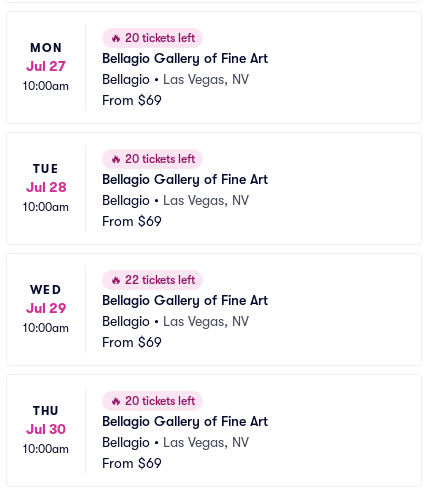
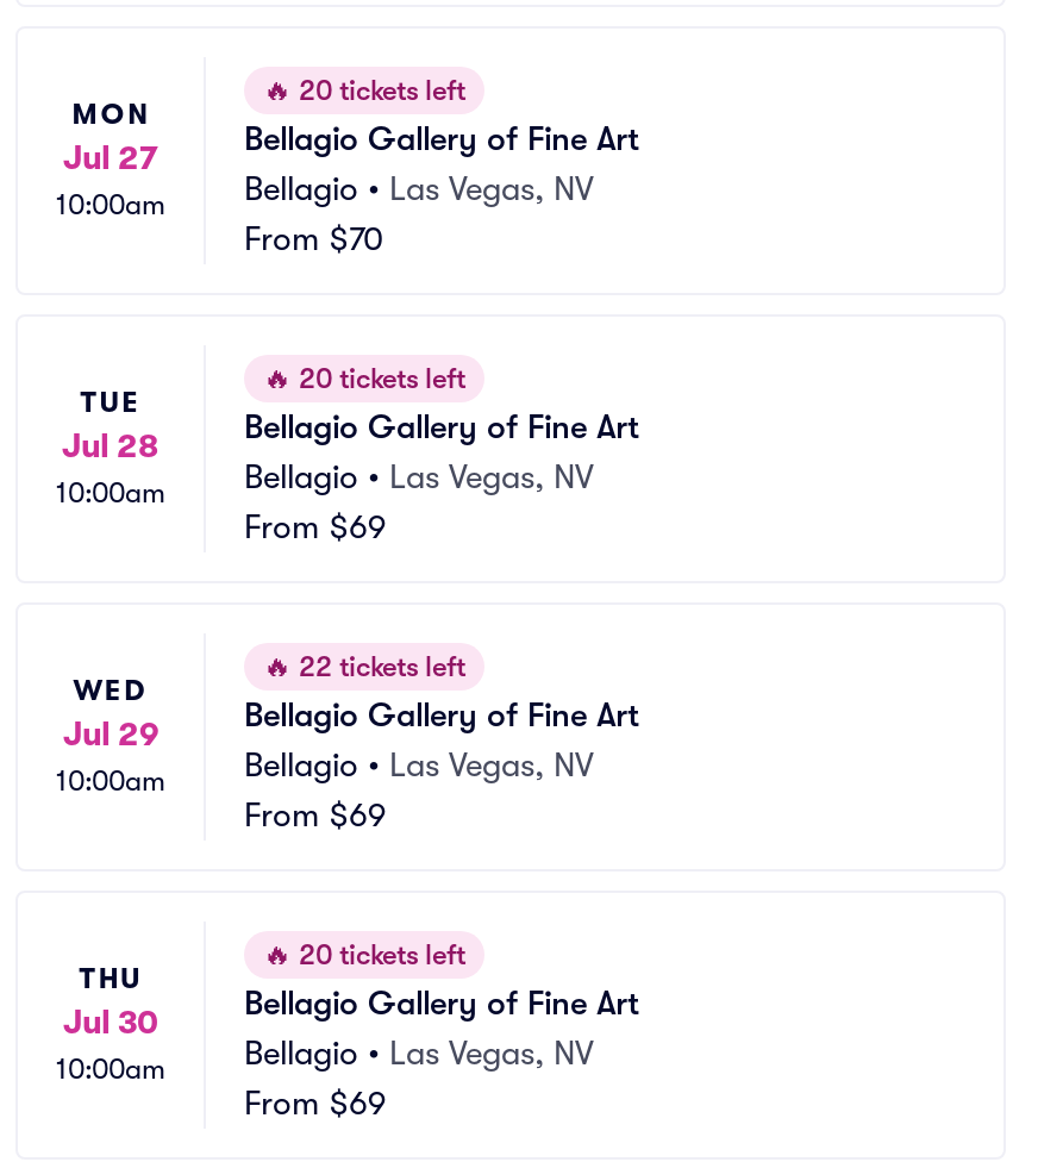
[102,92,162,108] From $69 -> [244,219,384,257] From $70

